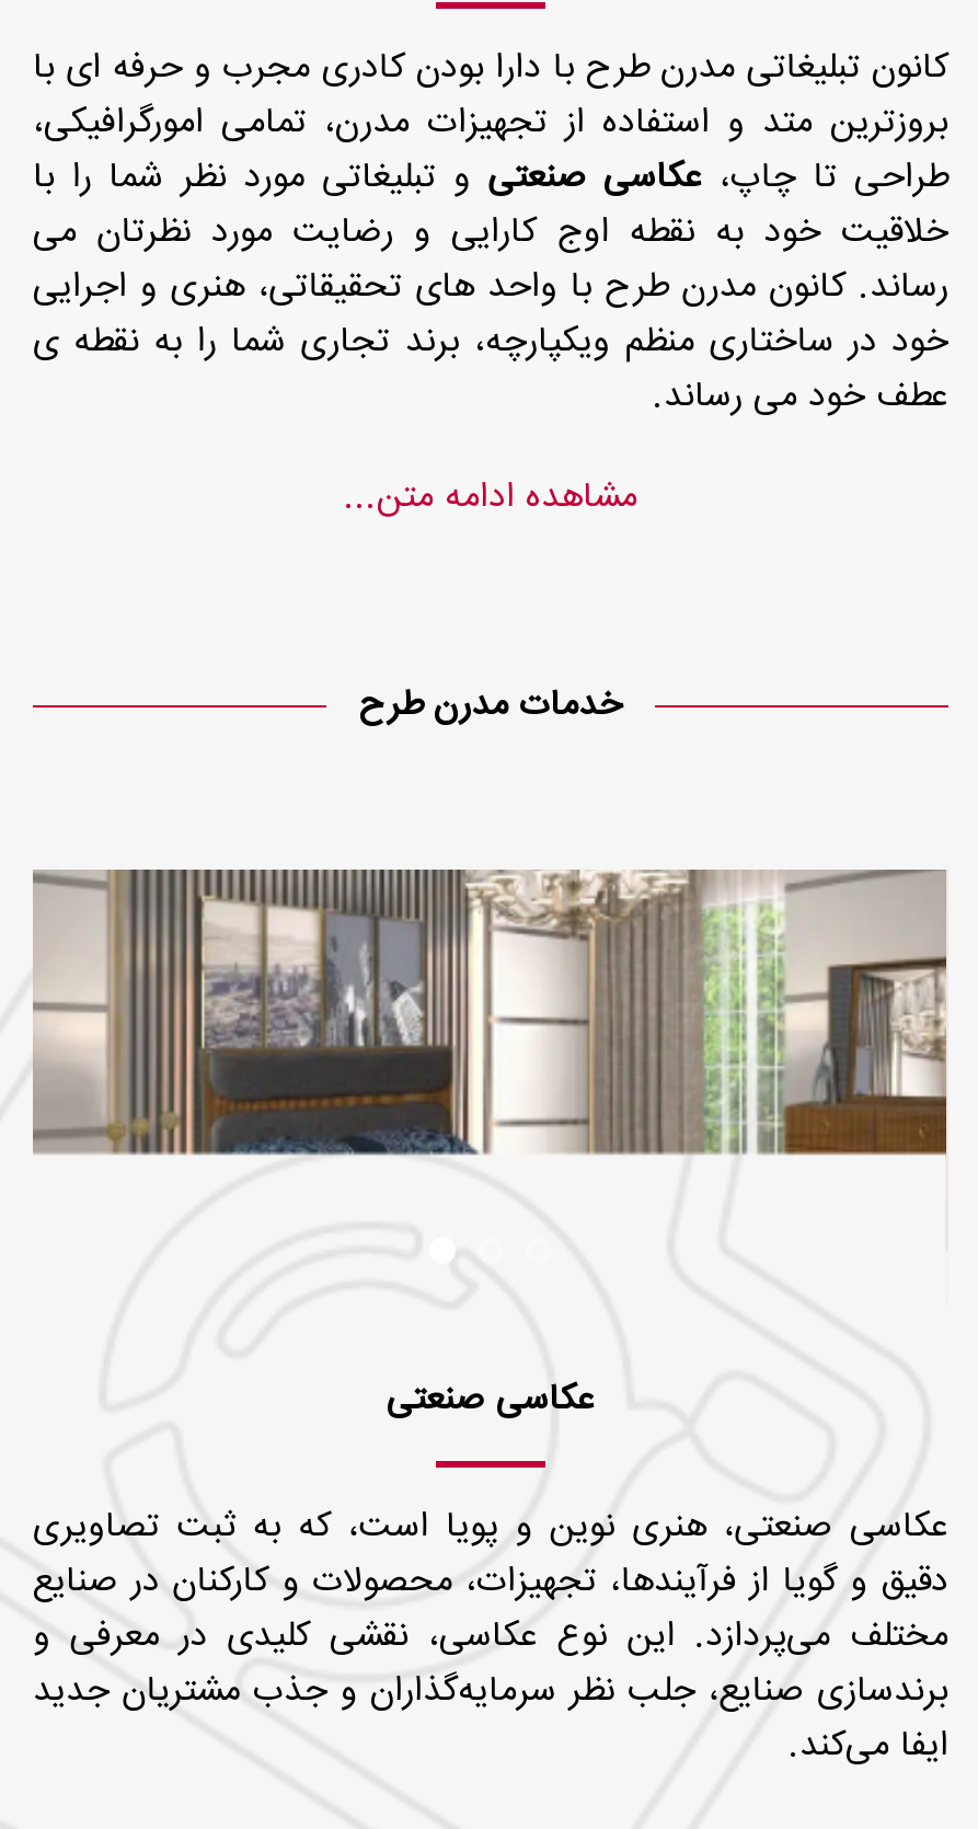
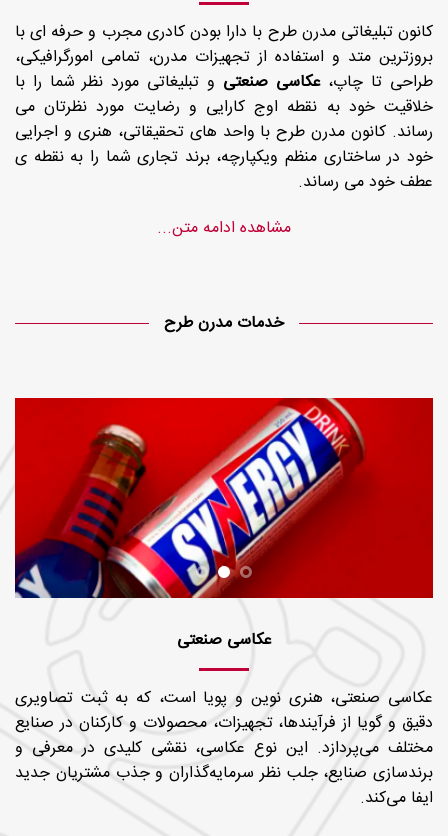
[31,867,948,1308] [image] -> [14,397,434,599] [image]

